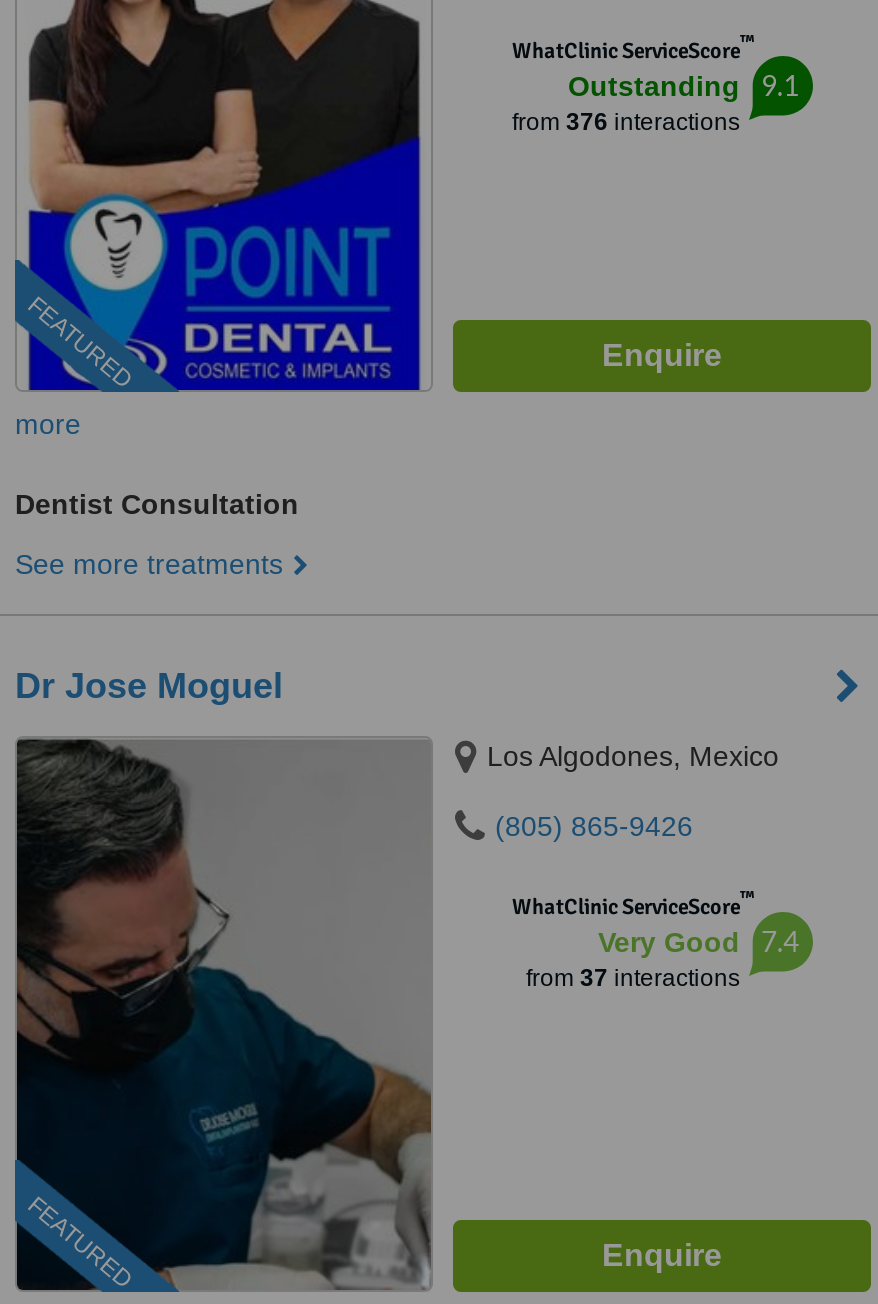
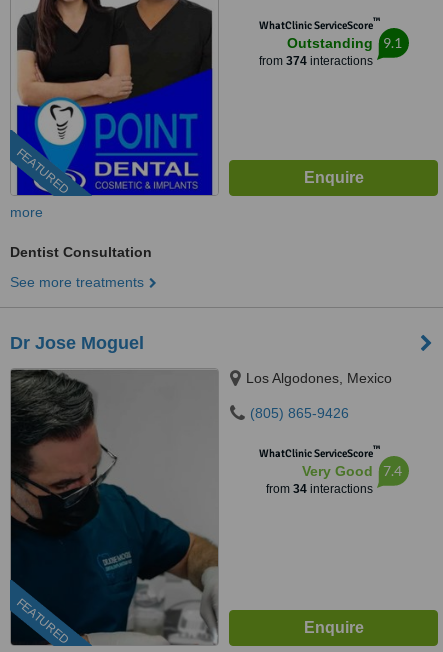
[512,108,740,136] from 376 interactions -> [258,54,372,68] from 374 interactions
[526,964,740,992] from 37 interactions -> [265,482,372,496] from 34 interactions

